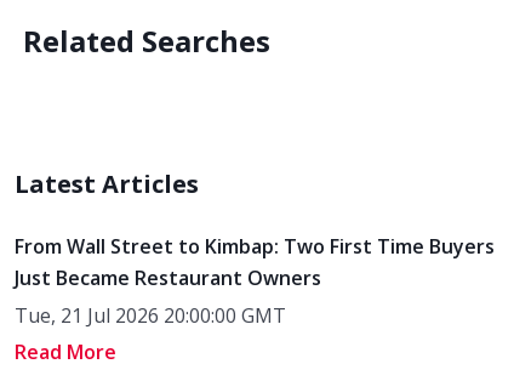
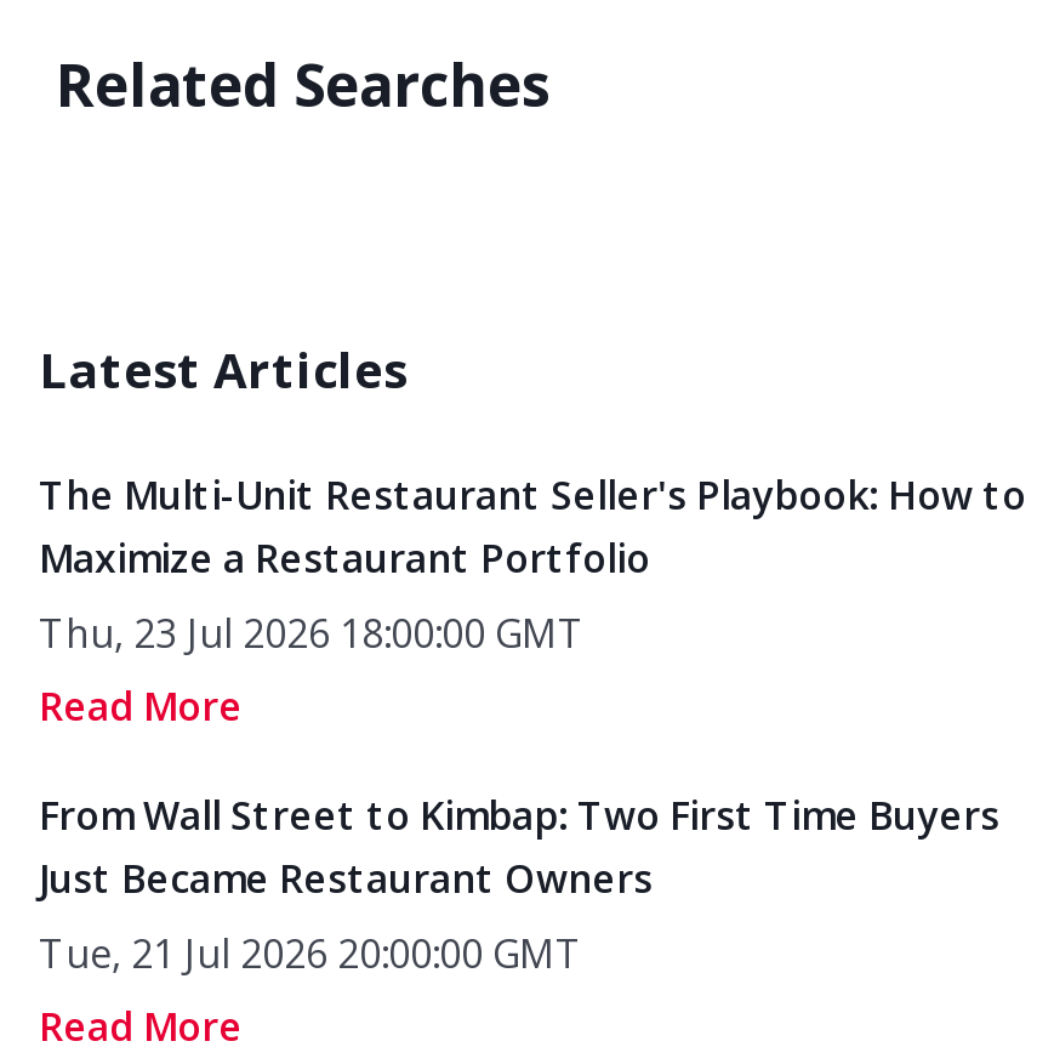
none -> [39,468,1026,733] The Multi-Unit Restaurant Seller's Playbook: How to | Maximize a Restaurant Portfolio | Thu, 23 Jul 2026 18:00:00 GMT | Read More

